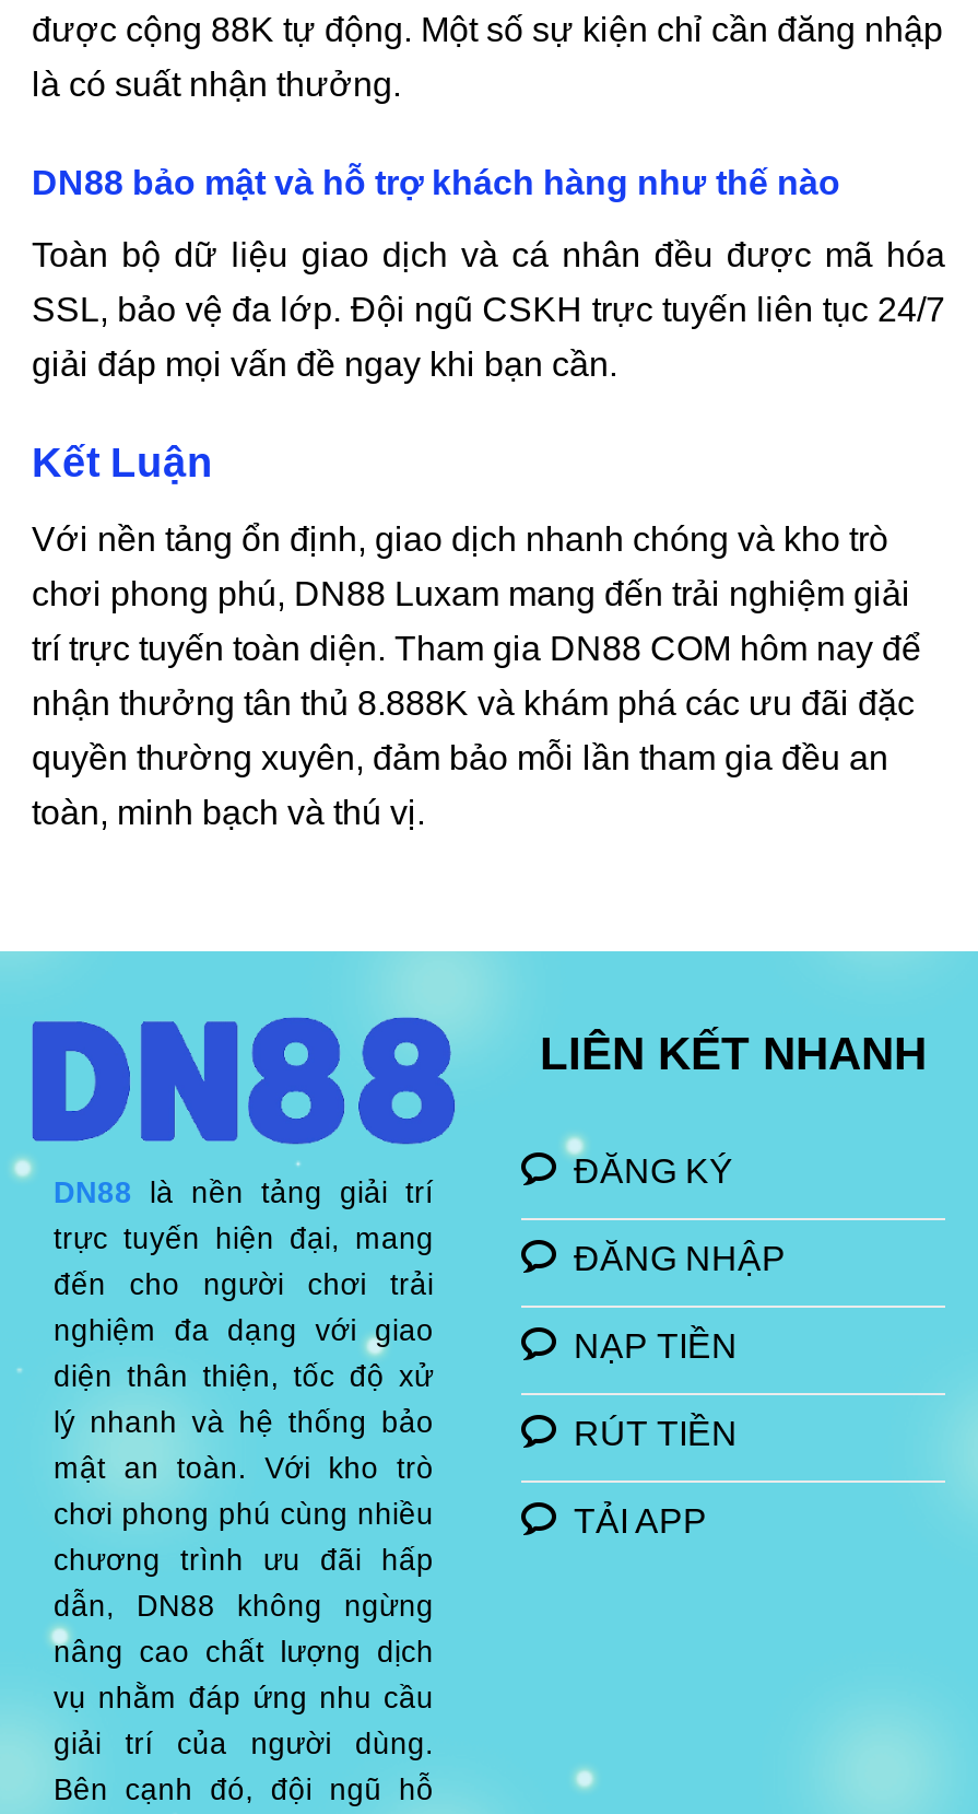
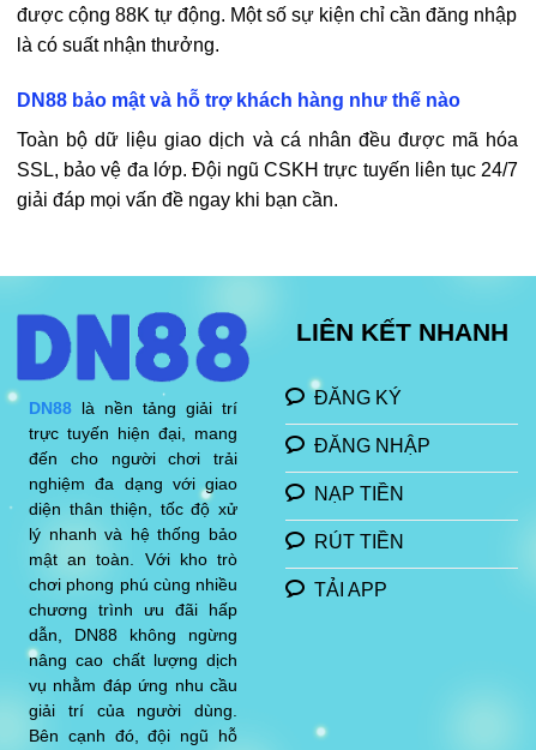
[32,440,921,830] Kết Luận | Với nền tảng ổn định, giao dịch nhanh chóng và kho trò | chơi phong phú, DN88 Luxam mang đến trải nghiệm giải | trí trực tuyến toàn diện. Tham gia DN88 COM hôm nay để | nhận thưởng tân thủ 8.888K và khám phá các ưu đãi đặc | quyền thường xuyên, đảm bảo mỗi lần tham gia đều an | toàn, minh bạch và thú vị. -> none

